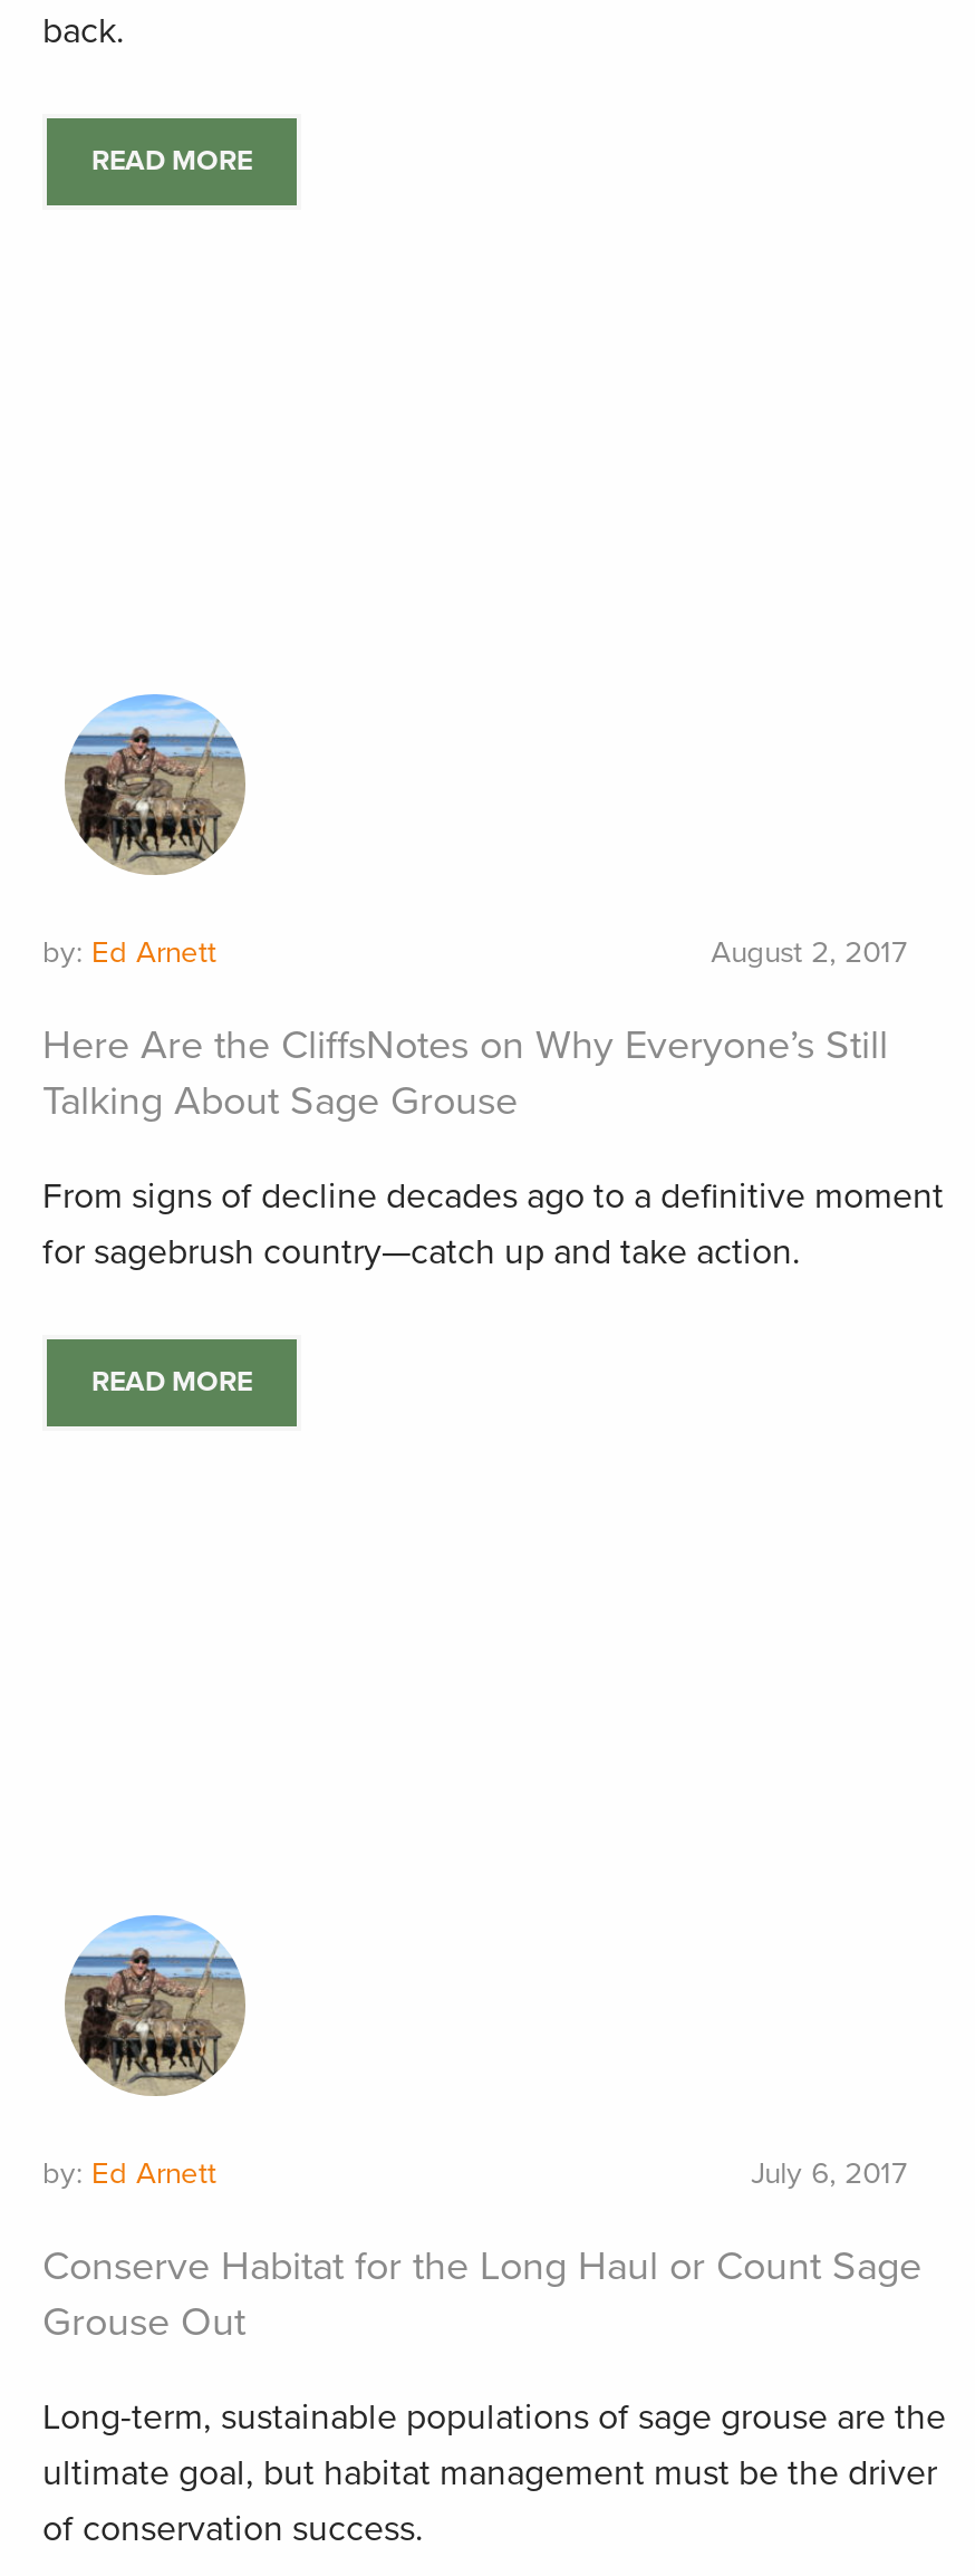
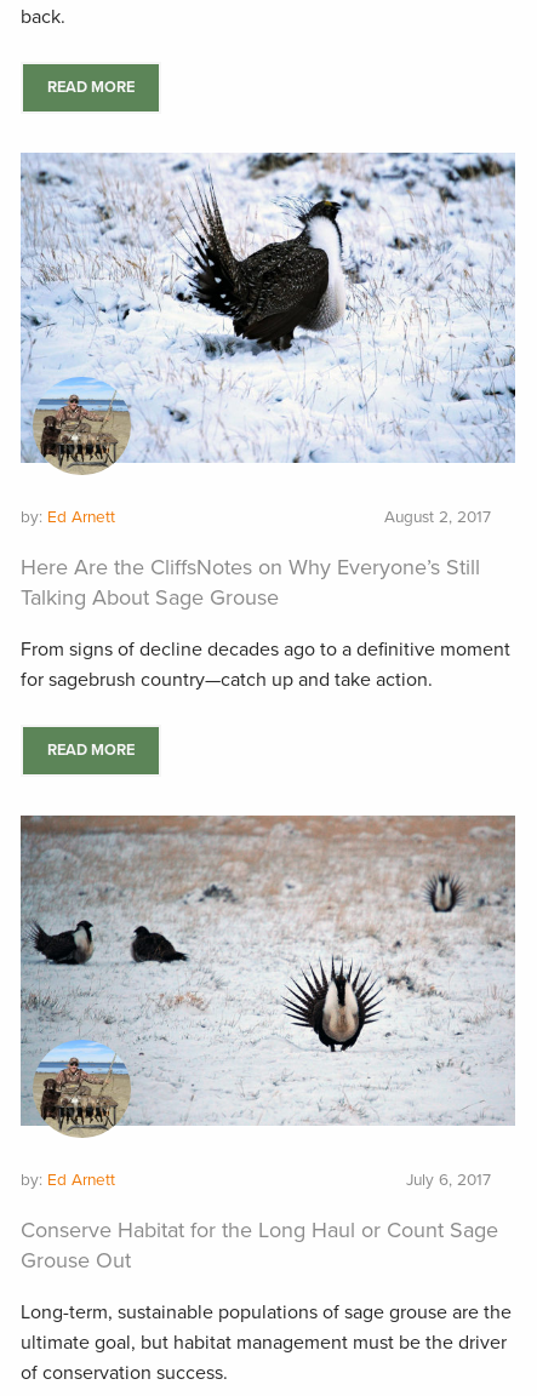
none -> [19,151,516,464] [image]
none -> [19,814,516,1127] [image]

